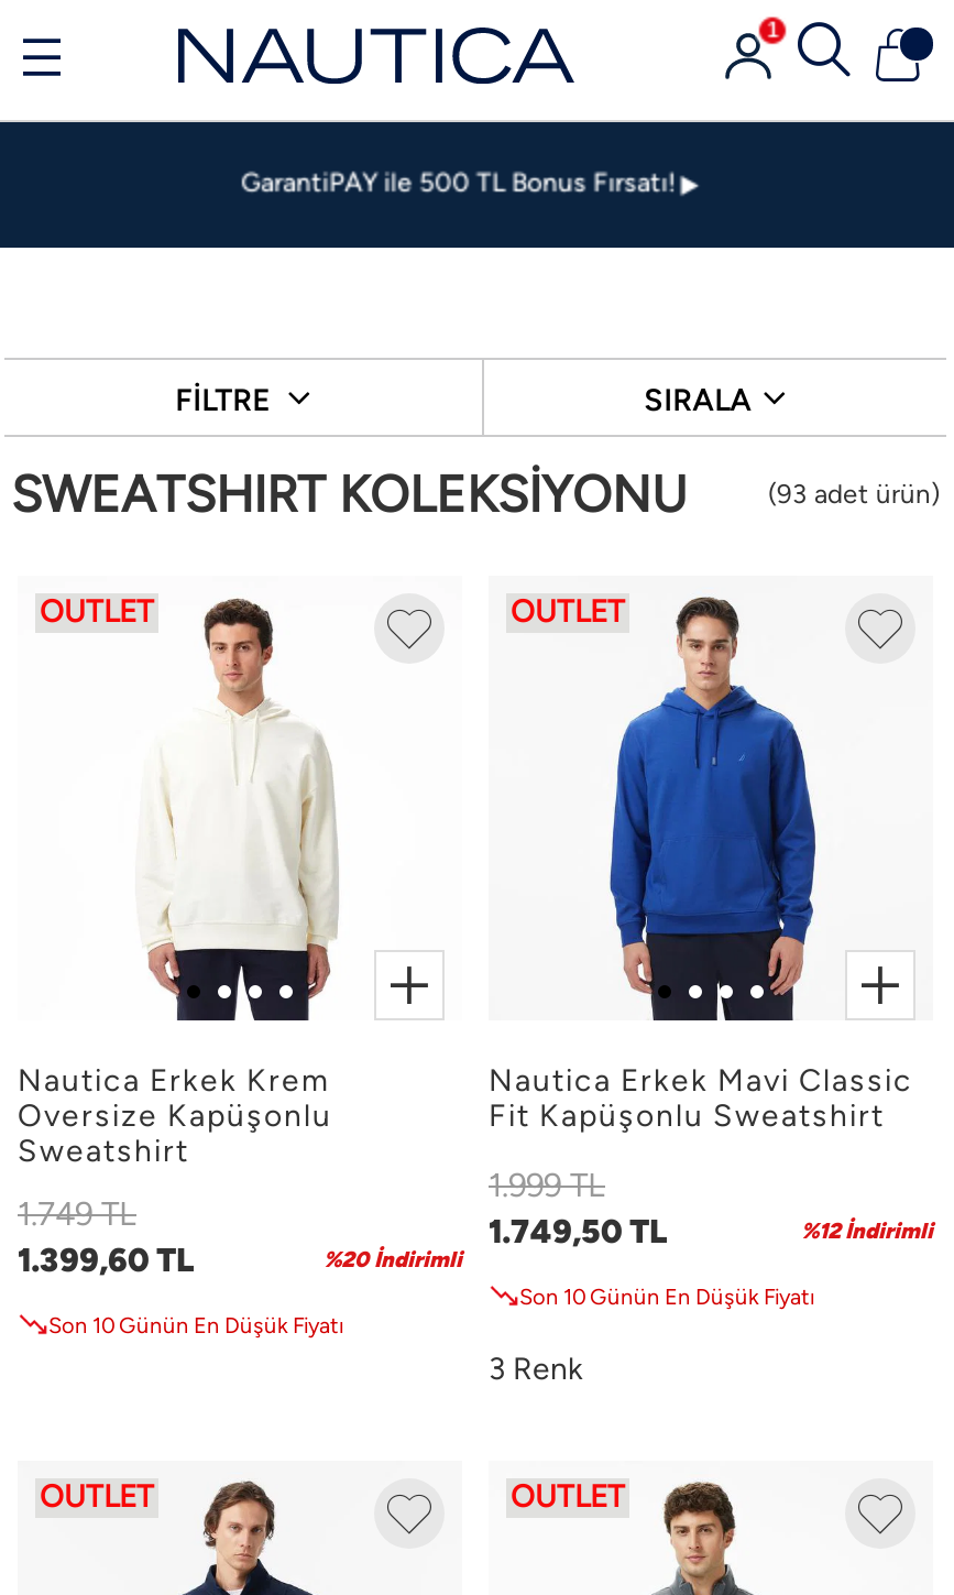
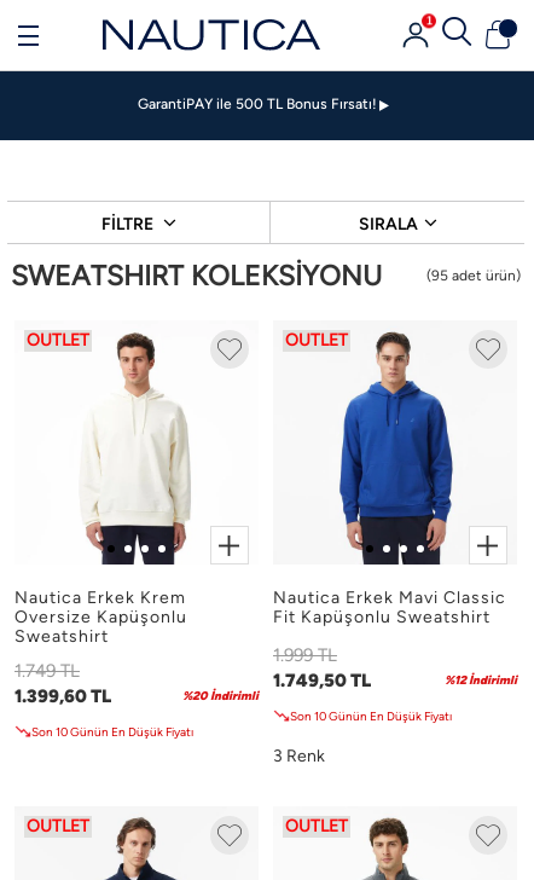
[768,479,940,510] (93 adet ürün) -> [426,267,521,284] (95 adet ürün)

